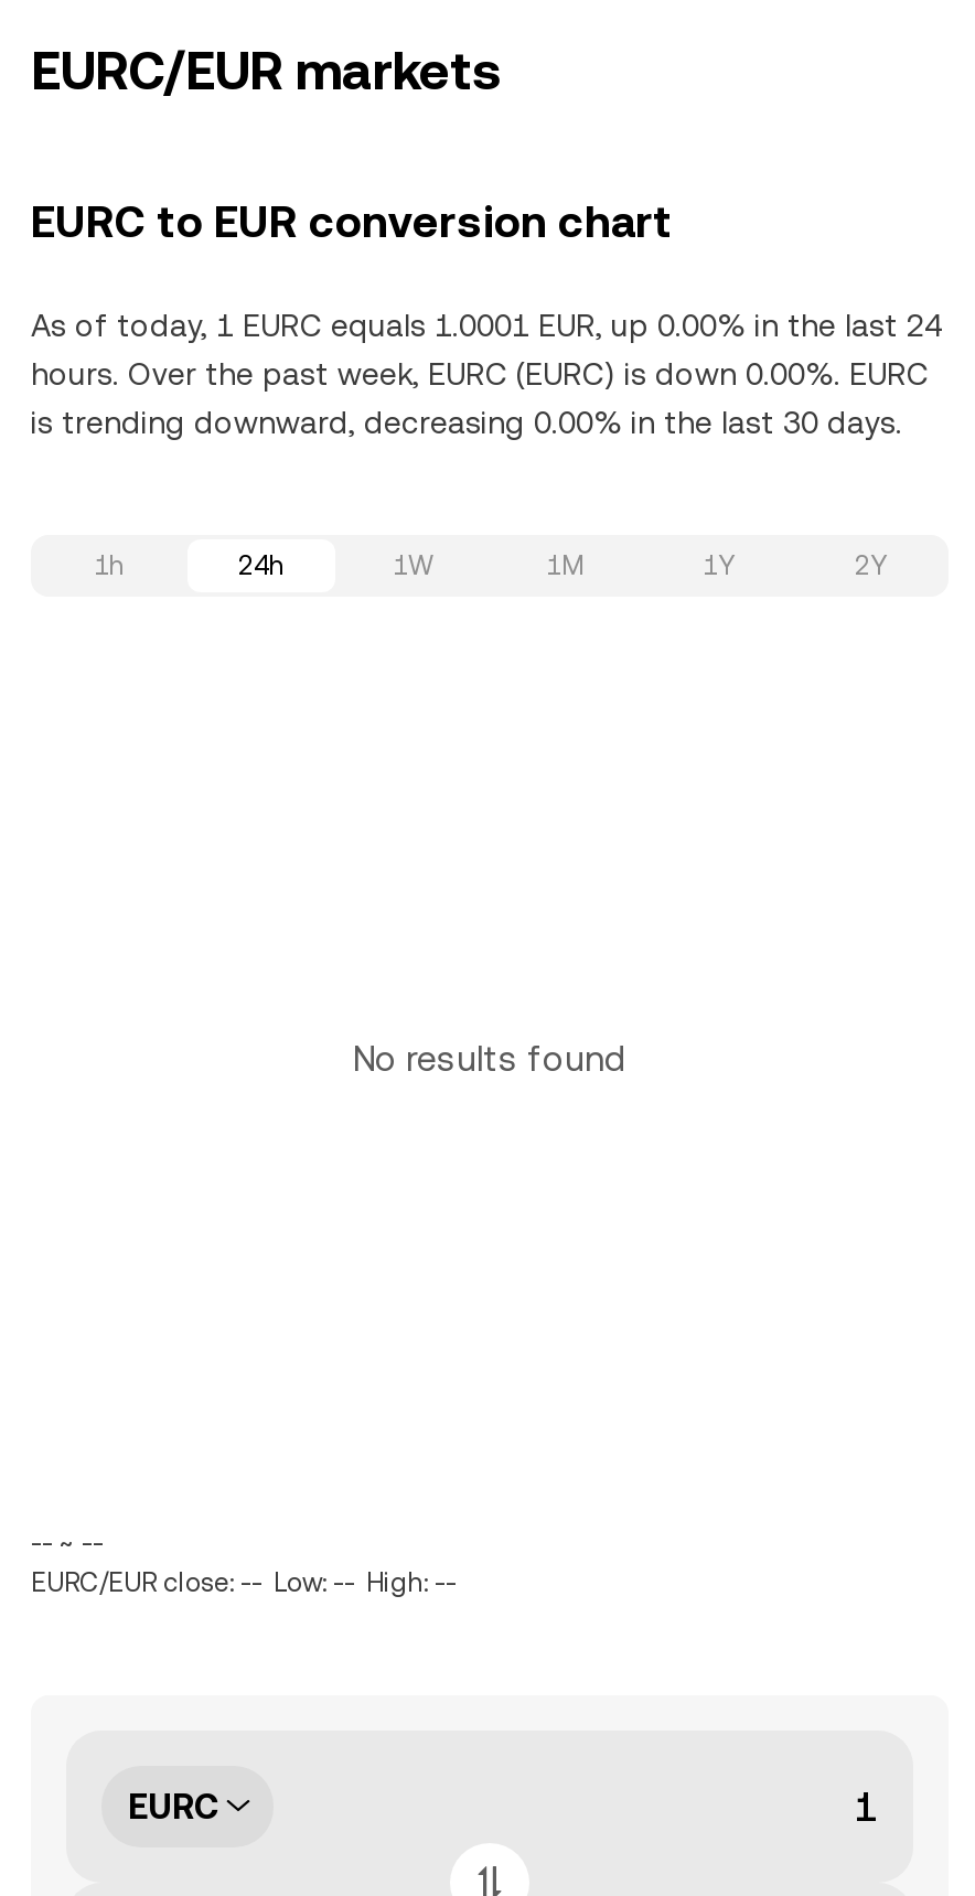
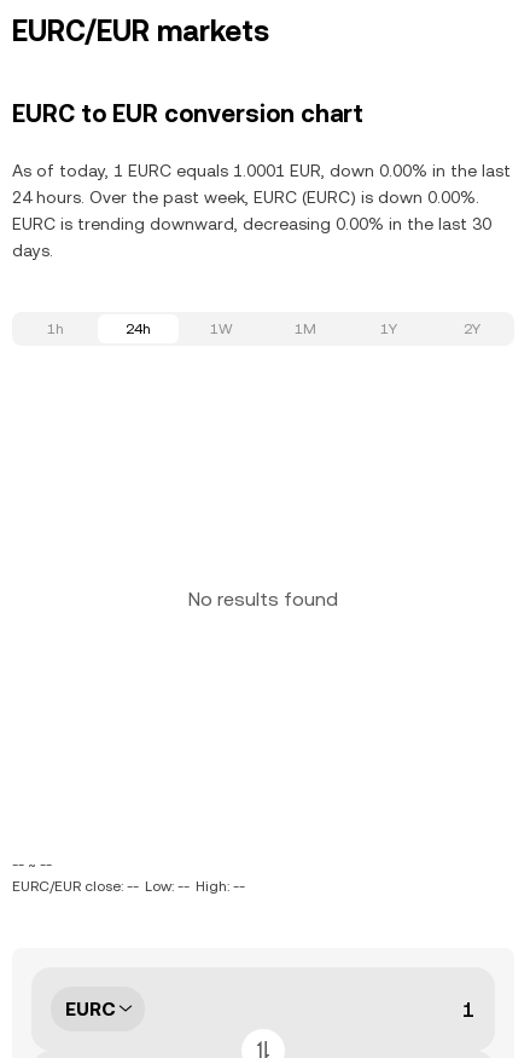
[31,308,942,440] As of today, 1 EURC equals 1.0001 EUR, up 0.00% in the last 24 | hours. Over the past week, EURC (EURC) is down 0.00%. EURC | is trending downward, decreasing 0.00% in the last 30 days. -> [12,161,511,260] As of today, 1 EURC equals 1.0001 EUR, down 0.00% in the last | 24 hours. Over the past week, EURC (EURC) is down 0.00%. | EURC is trending downward, decreasing 0.00% in the last 30 | days.

